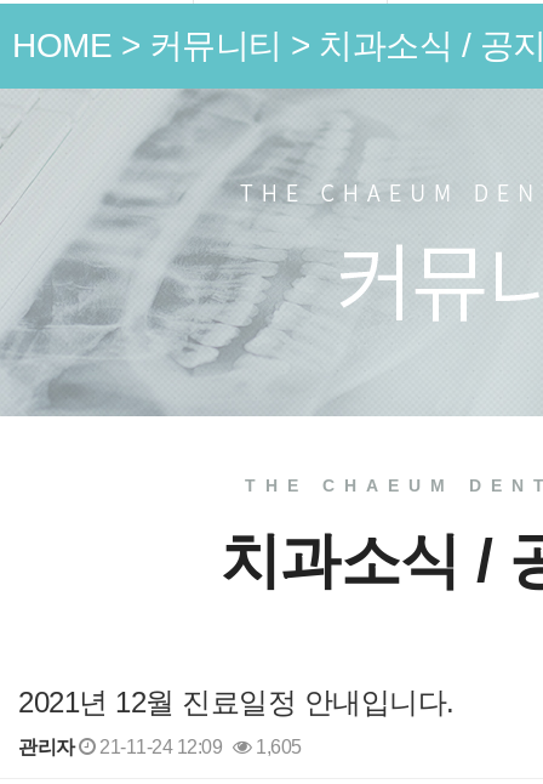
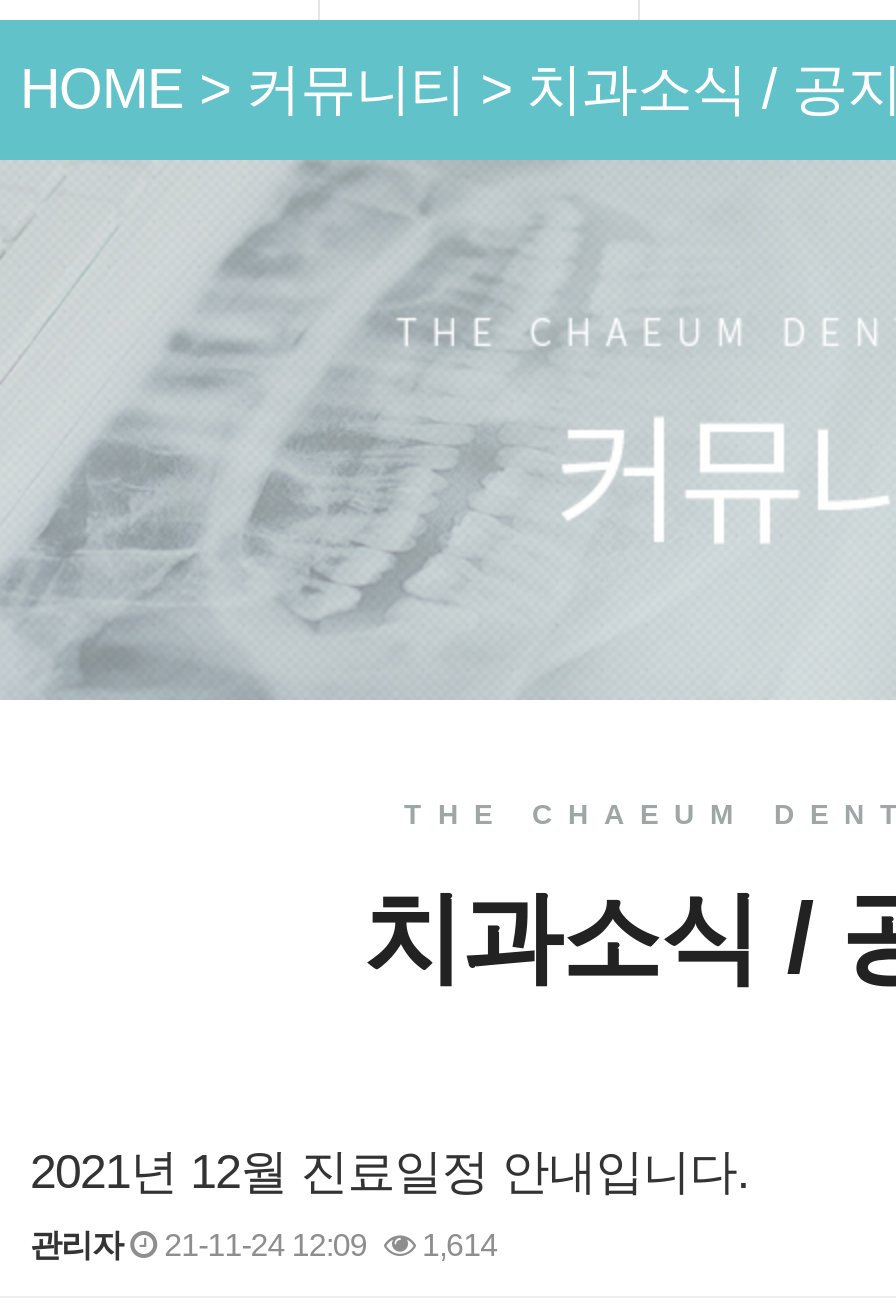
[18,736,301,757] 관리자 21-11-24 12:09 1,605 -> [30,1227,497,1261] 관리자 21-11-24 12:09 1,614

